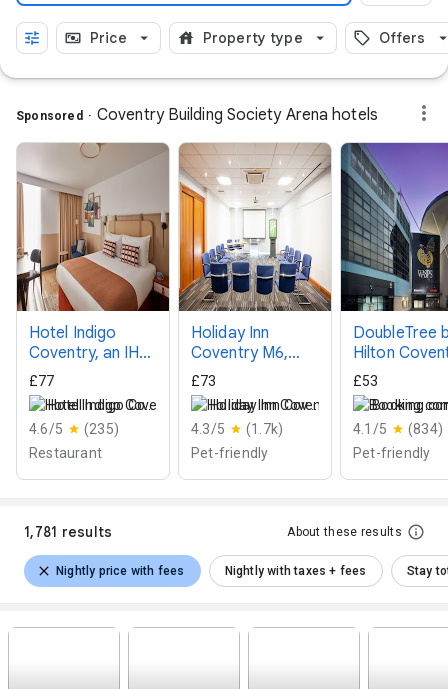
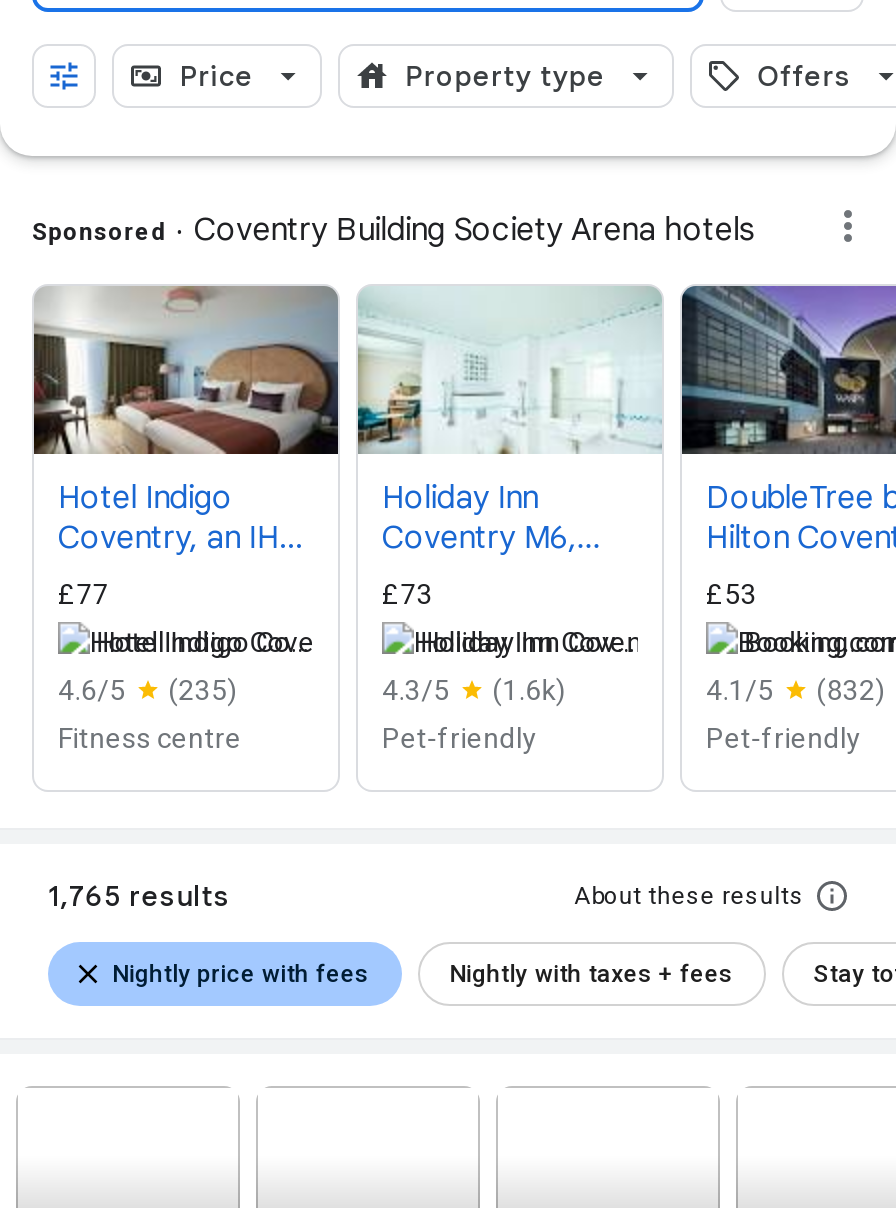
[16,144,170,311] [image] -> [32,288,338,456] [image]
[178,143,332,312] [image] -> [356,288,662,454] [image]
[340,143,445,311] [image] -> [682,286,890,456] [image]
[191,421,283,437] 4.3/5 (1.7k) -> [382,674,566,706] 4.3/5 (1.6k)
[353,421,443,437] 4.1/5 (834) -> [706,674,886,706] 4.1/5 (832)
[29,445,102,461] Restaurant -> [58,722,242,754] Fitness centre
[24,523,112,541] 1,781 results -> [48,878,230,914] 1,765 results

